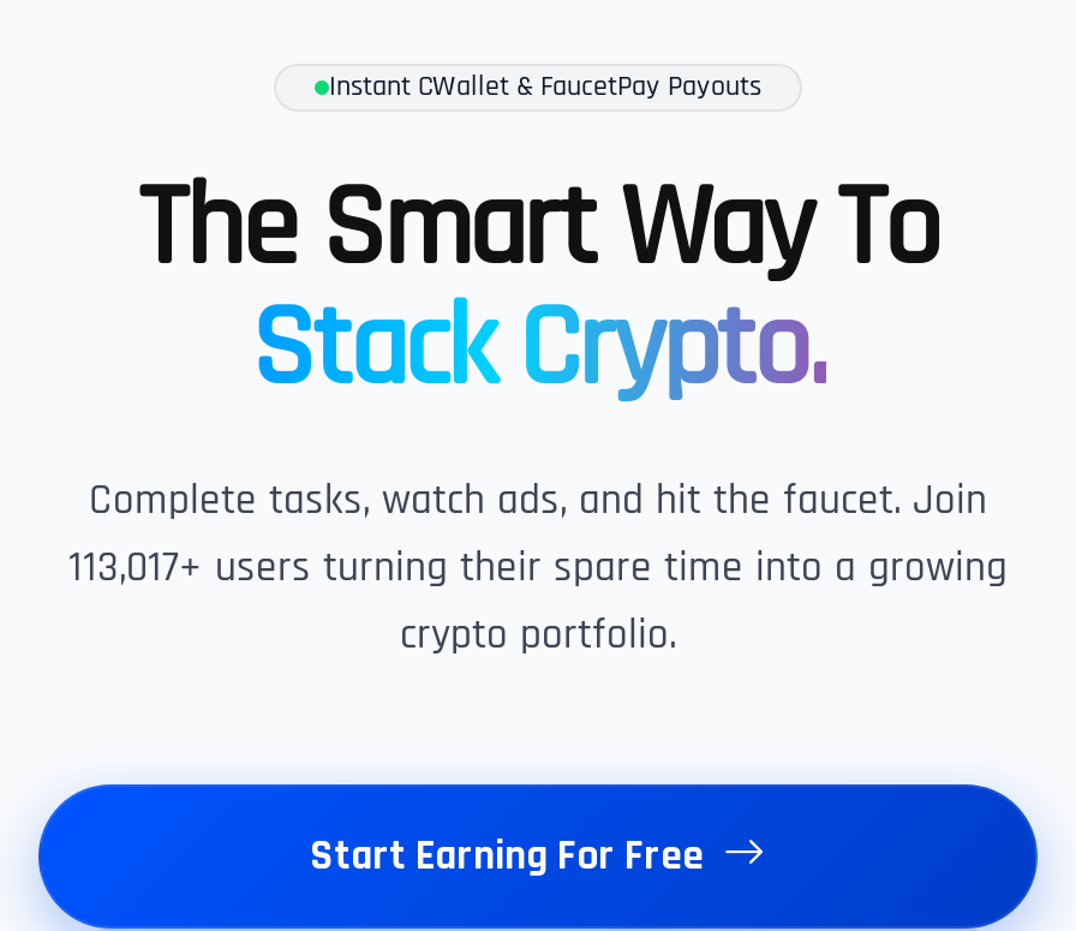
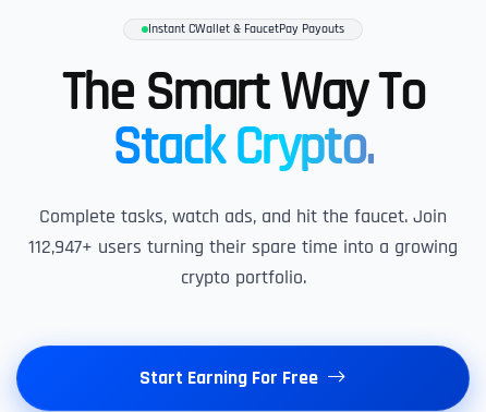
[68,541,1008,593] 113,017+ users turning their spare time into a growing -> [28,235,458,259] 112,947+ users turning their spare time into a growing

